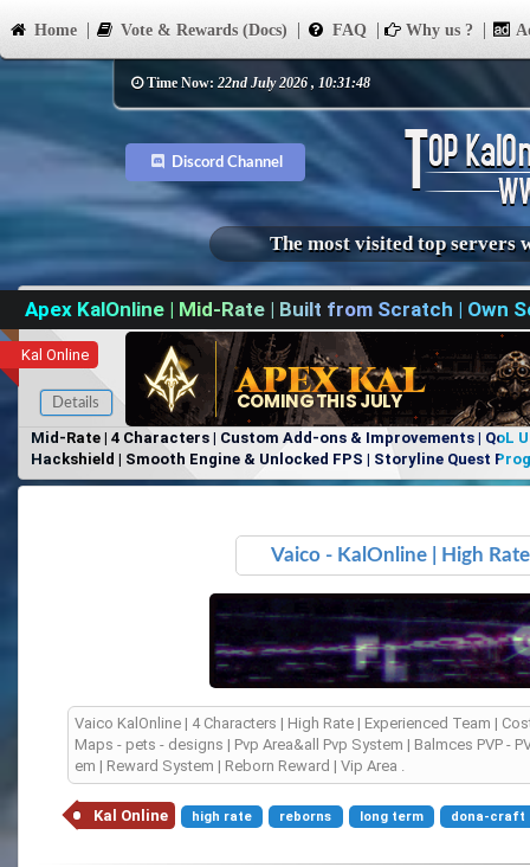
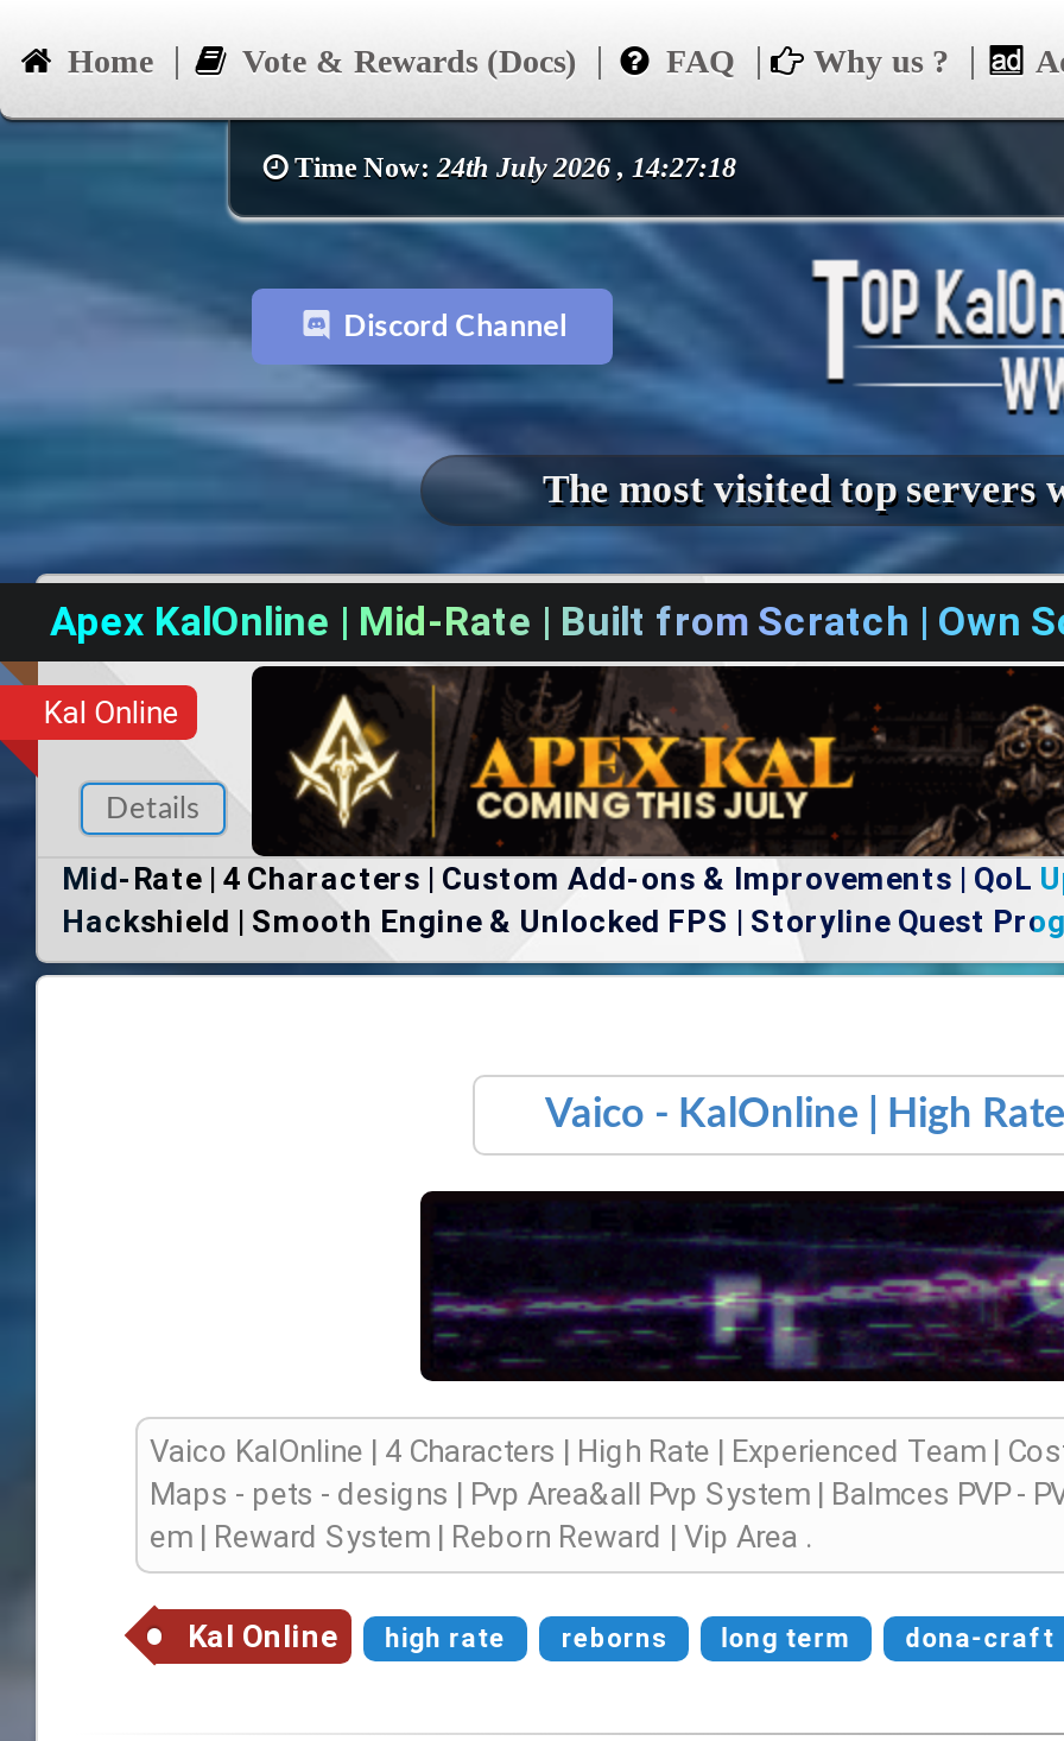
[147,75,370,91] Time Now: 22nd July 2026 , 10:31:48 -> [294,151,736,184] Time Now: 24th July 2026 , 14:27:18

